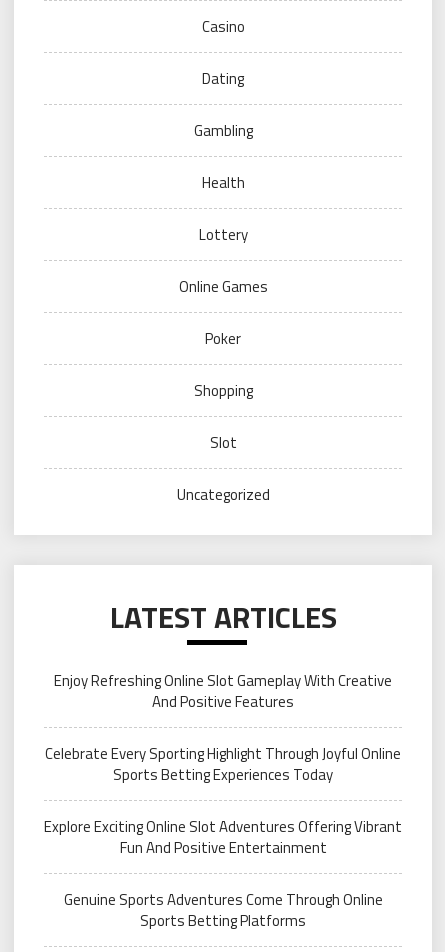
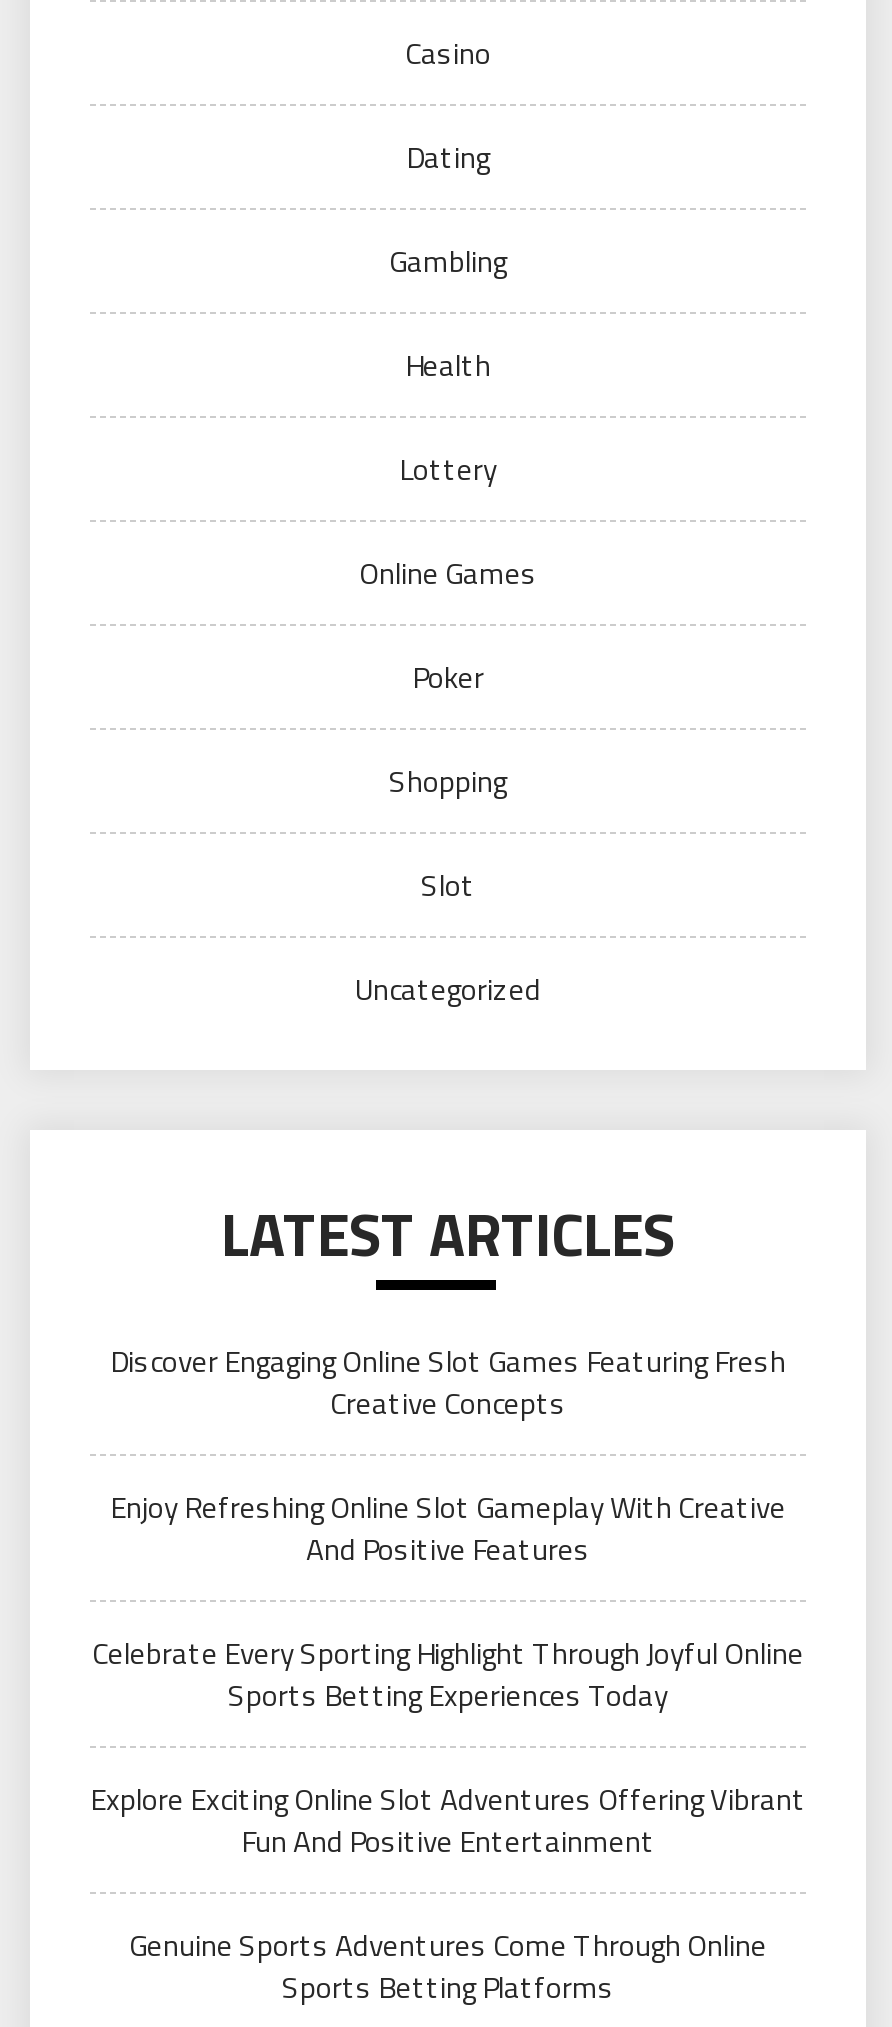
none -> [110,1338,786,1426] Discover Engaging Online Slot Games Featuring Fresh | Creative Concepts

